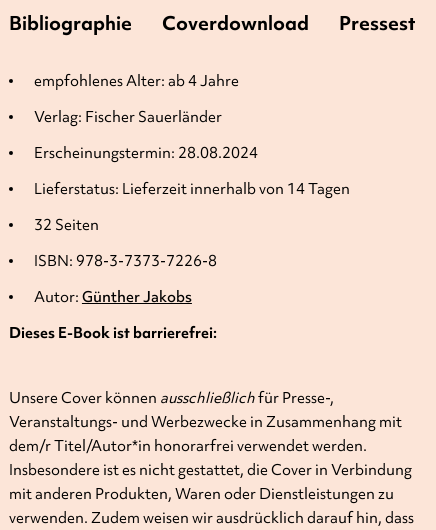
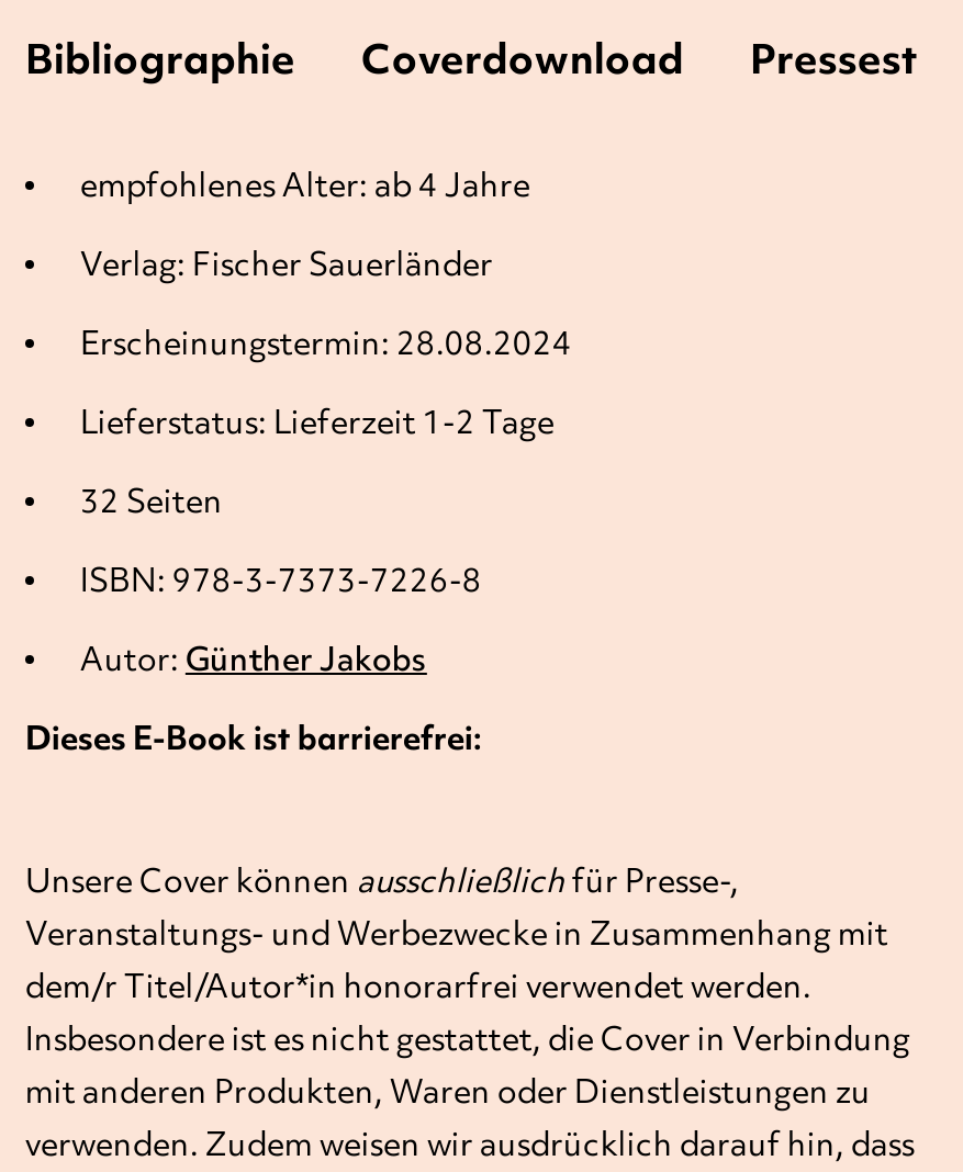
[34,178,350,198] Lieferstatus: Lieferzeit innerhalb von 14 Tagen -> [80,401,554,444] Lieferstatus: Lieferzeit 1-2 Tage

